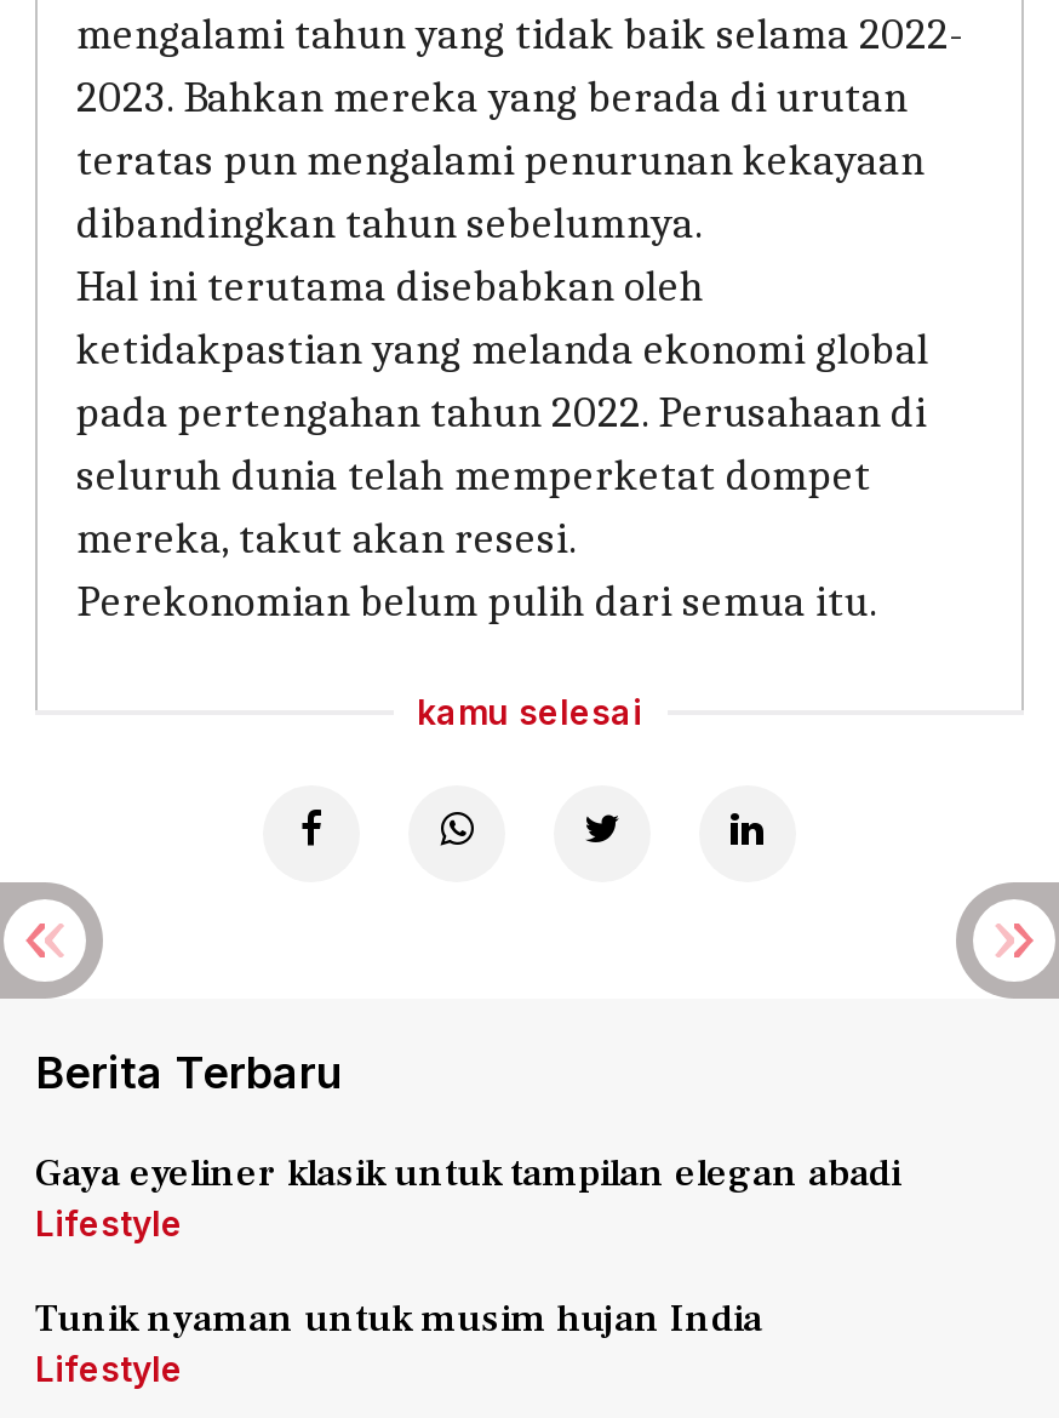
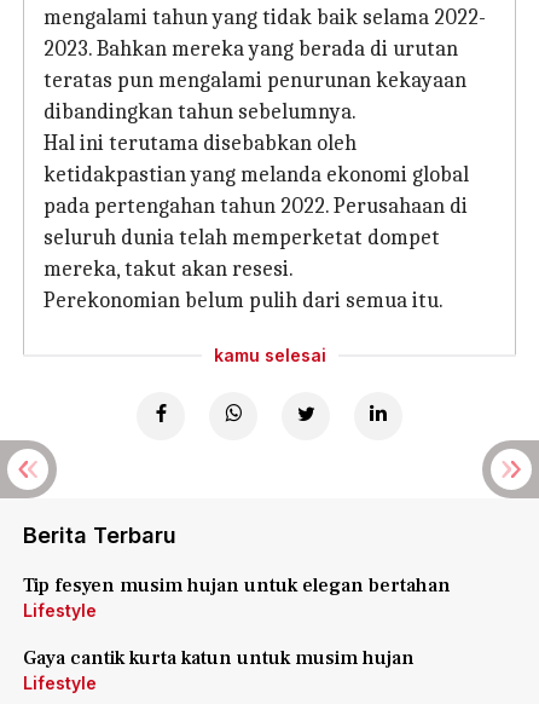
[35,1149,900,1197] Gaya eyeliner klasik untuk tampilan elegan abadi -> [23,573,451,598] Tip fesyen musim hujan untuk elegan bertahan
[35,1294,762,1343] Tunik nyaman untuk musim hujan India -> [23,646,415,670] Gaya cantik kurta katun untuk musim hujan

